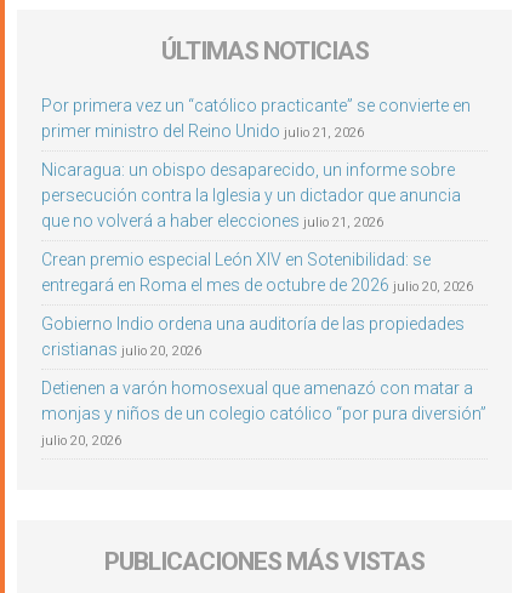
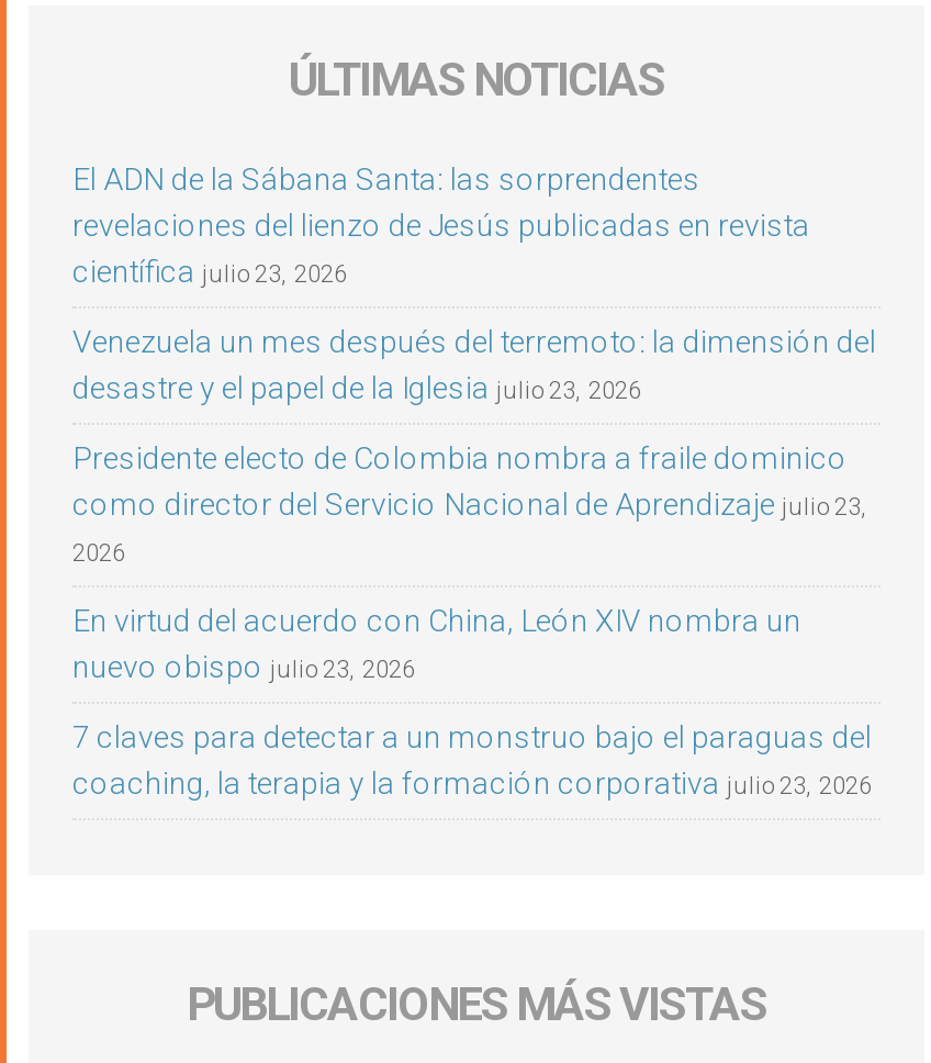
[41,96,471,141] Por primera vez un “católico practicante” se convierte en | primer ministro del Reino Unido julio 21, 2026 -> [72,163,810,290] El ADN de la Sábana Santa: las sorprendentes | revelaciones del lienzo de Jesús publicadas en revista | científica julio 23, 2026
[41,161,461,231] Nicaragua: un obispo desaparecido, un informe sobre | persecución contra la Iglesia y un dictador que anuncia | que no volverá a haber elecciones julio 21, 2026 -> [72,325,876,406] Venezuela un mes después del terremoto: la dimensión del | desastre y el papel de la Iglesia julio 23, 2026
[41,250,473,295] Crean premio especial León XIV en Sotenibilidad: se | entregará en Roma el mes de octubre de 2026 julio 20, 2026 -> [72,441,867,523] Presidente electo de Colombia nombra a fraile dominico | como director del Servicio Nacional de Aprendizaje julio 23,
[41,315,465,360] Gobierno Indio ordena una auditoría de las propiedades | cristianas julio 20, 2026 -> [72,540,125,569] 2026
[41,379,486,424] Detienen a varón homosexual que amenazó con matar a | monjas y niños de un colegio católico “por pura diversión” -> [72,604,801,685] En virtud del acuerdo con China, León XIV nombra un | nuevo obispo julio 23, 2026
[41,434,121,449] julio 20, 2026 -> [72,720,872,802] 7 claves para detectar a un monstruo bajo el paraguas del | coaching, la terapia y la formación corporativa julio 23, 2026

